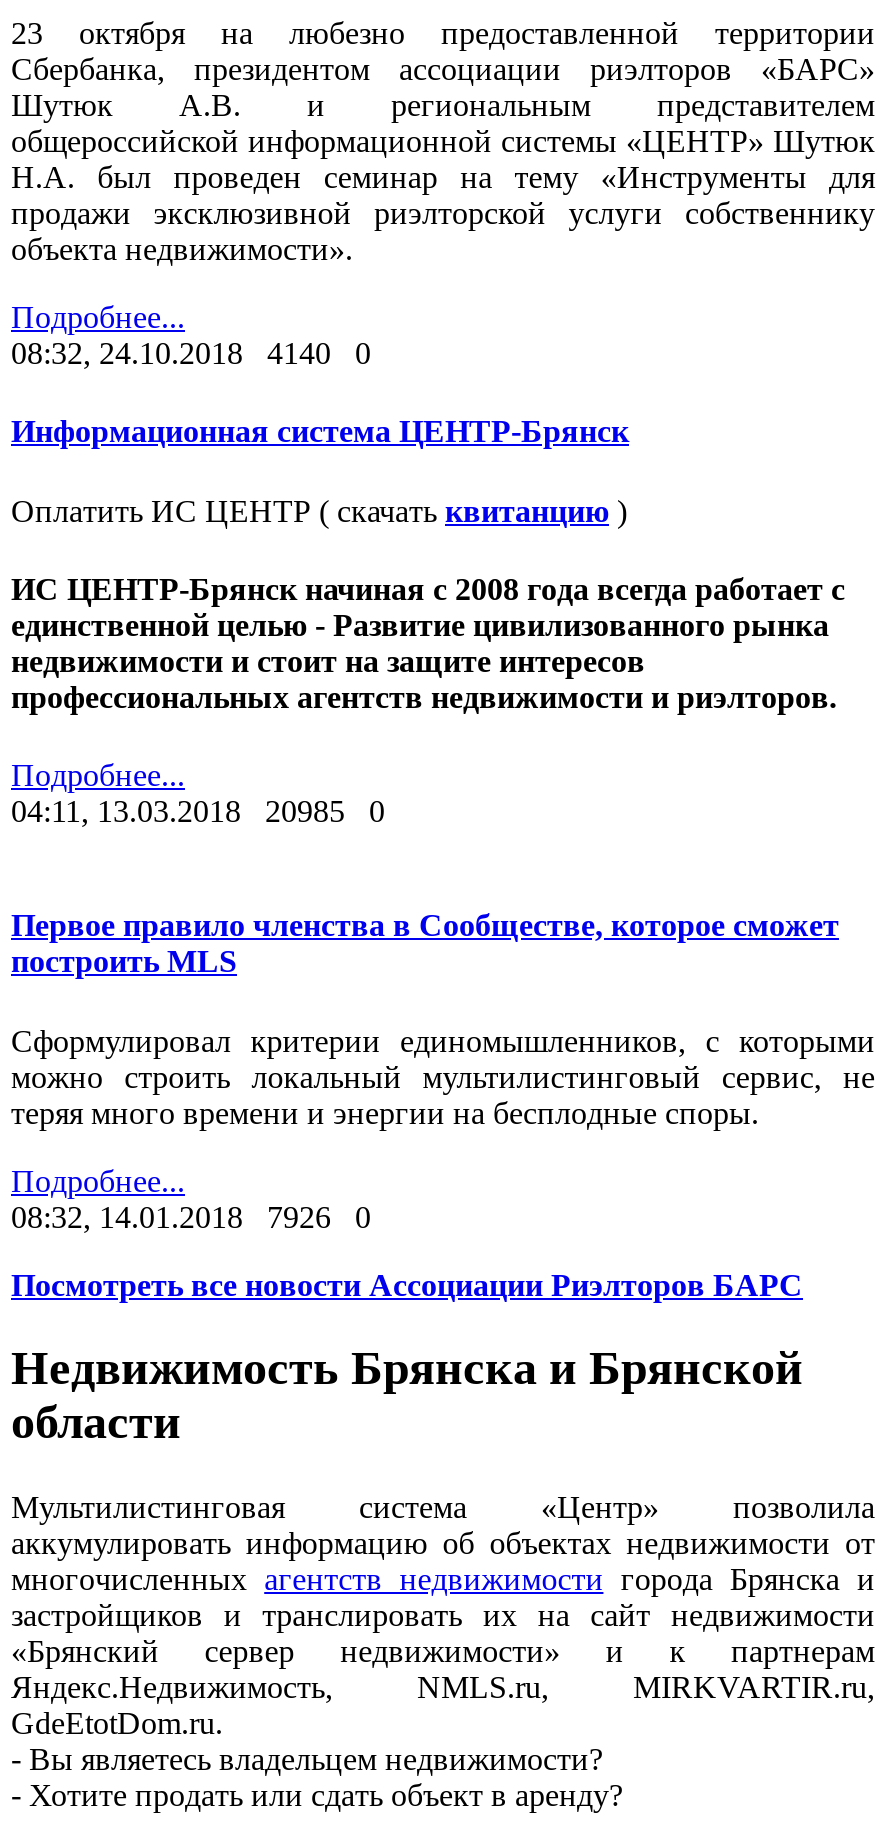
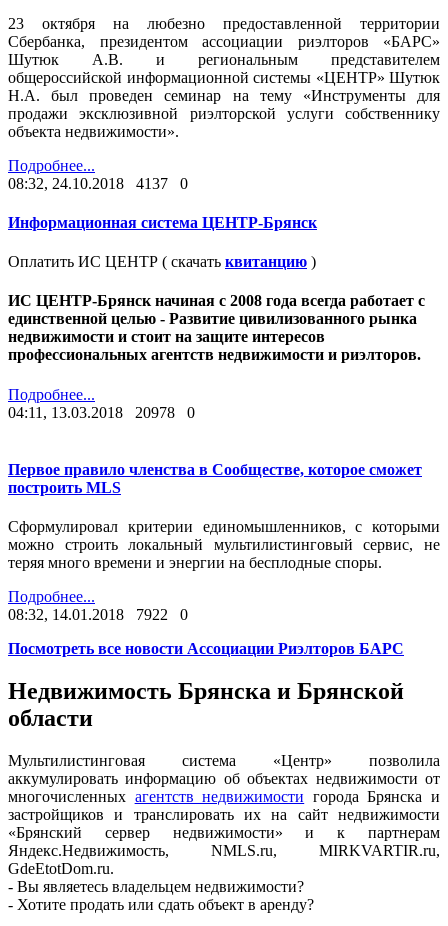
[11,336,371,370] 08:32, 24.10.2018 4140 0 -> [8,174,188,191] 08:32, 24.10.2018 4137 0
[11,794,385,828] 04:11, 13.03.2018 20985 0 -> [8,404,195,421] 04:11, 13.03.2018 20978 0
[11,1199,371,1233] 08:32, 14.01.2018 7926 0 -> [8,606,188,623] 08:32, 14.01.2018 7922 0

